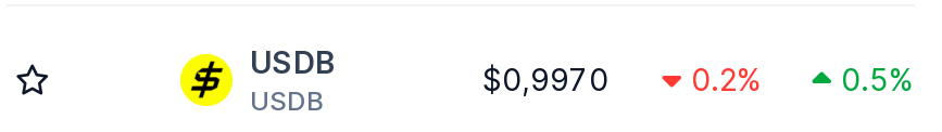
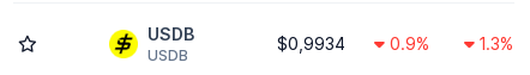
[482,61,608,97] $0,9970 -> [277,33,345,54] $0,9934
[691,61,761,97] 0.2% -> [390,33,429,54] 0.9%
[841,61,913,97] 0.5% -> [480,33,513,54] 1.3%

